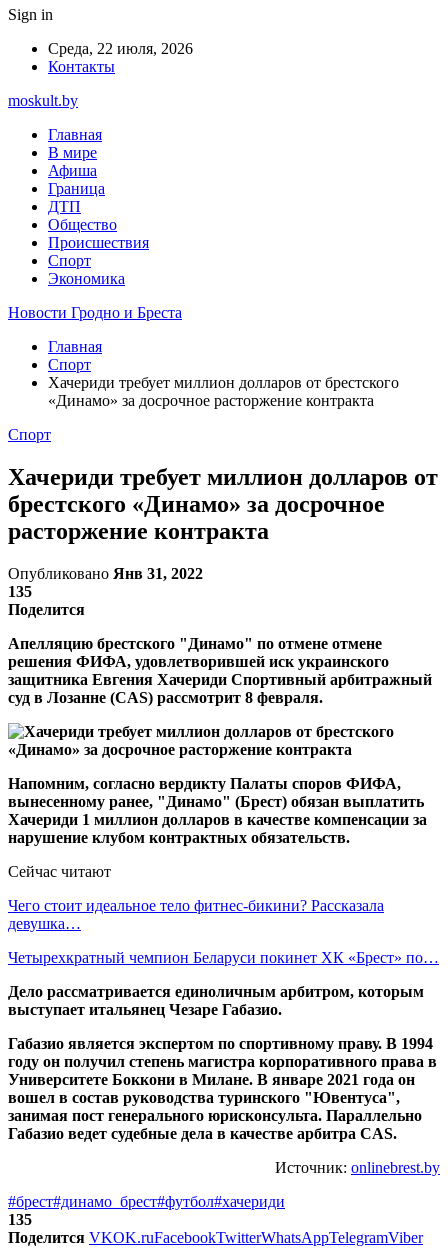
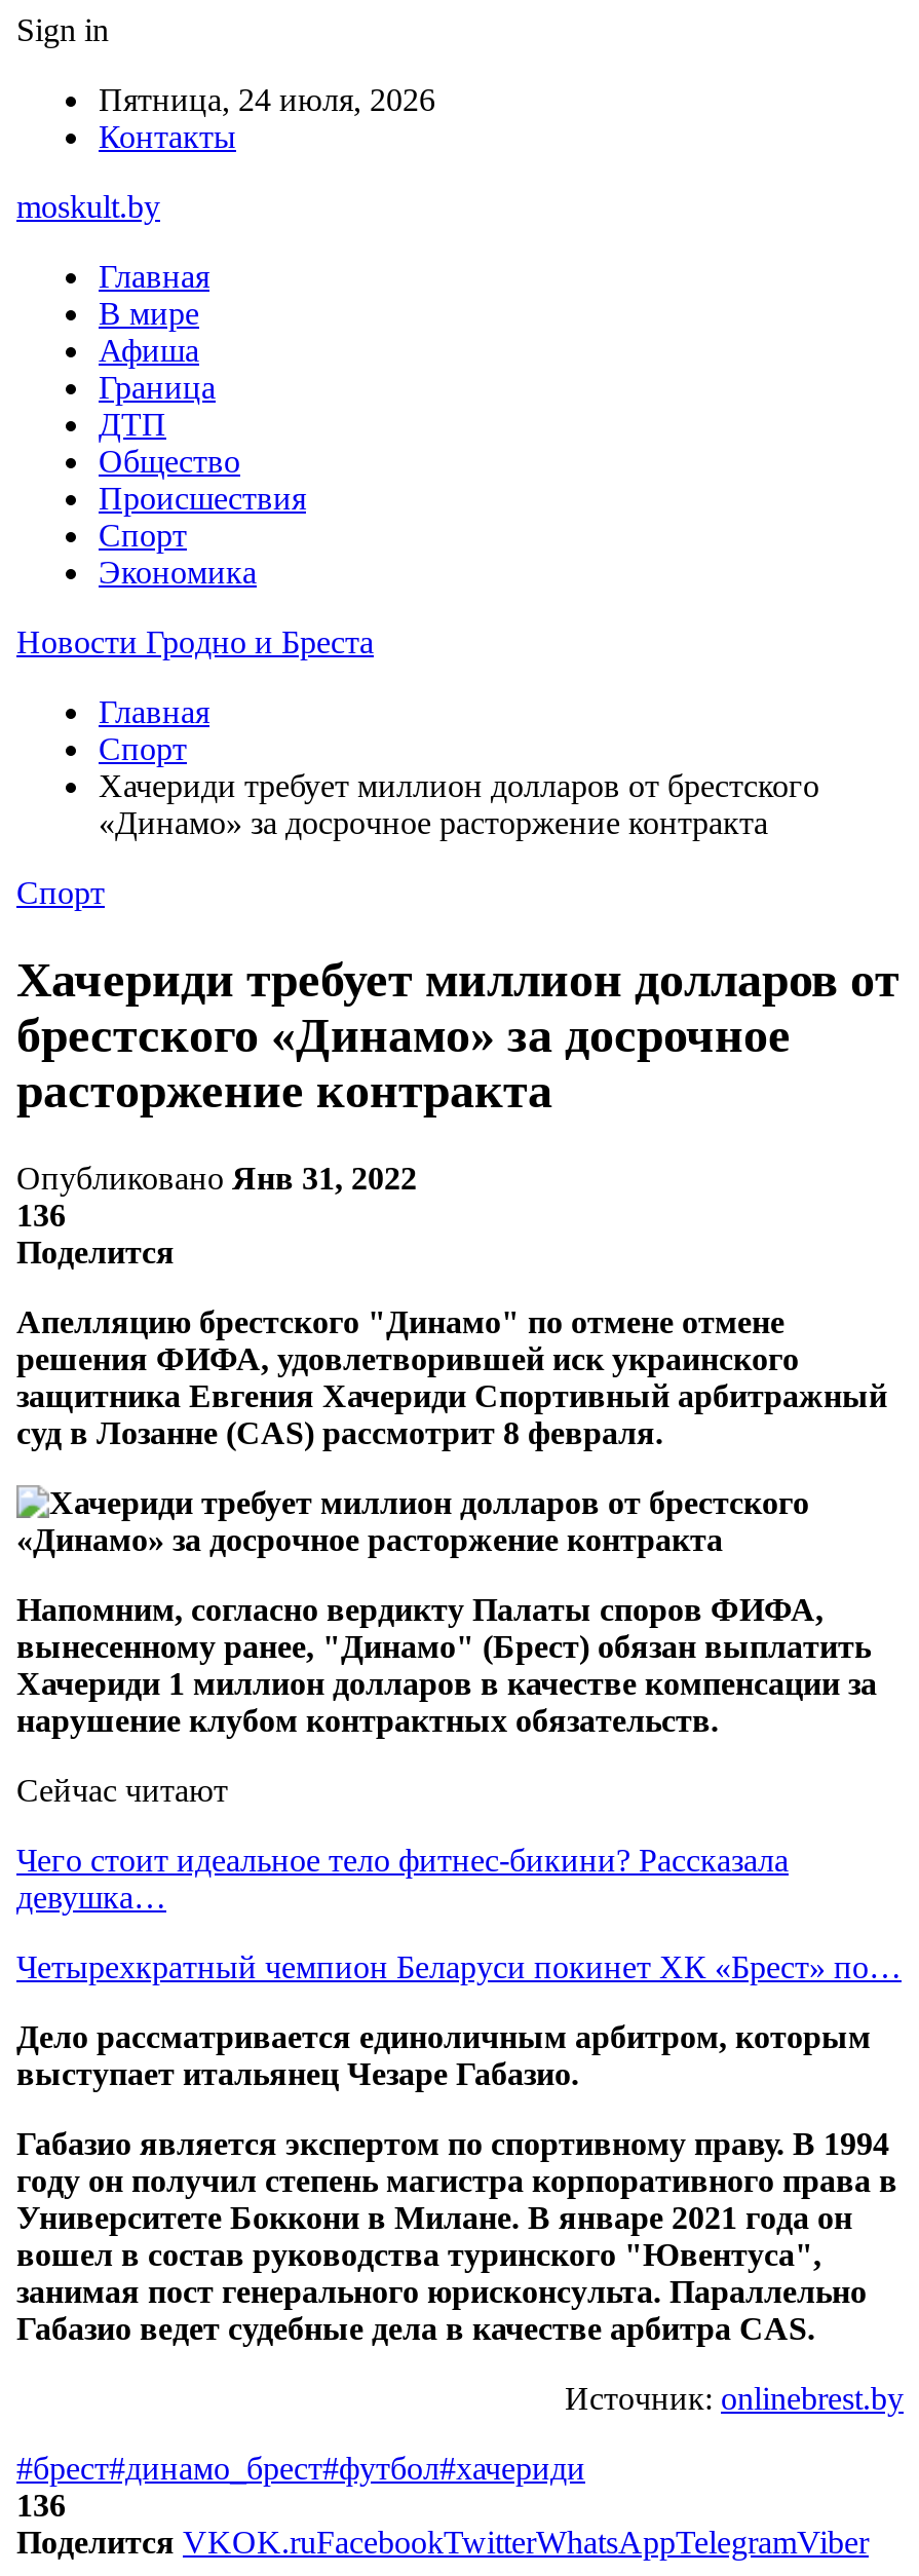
[48,40,193,57] Среда, 22 июля, 2026 -> [99,82,435,117] Пятница, 24 июля, 2026
[8,583,32,600] 135 -> [16,1197,66,1232] 136
[8,1211,32,1228] 135 -> [16,2487,66,2522] 136

